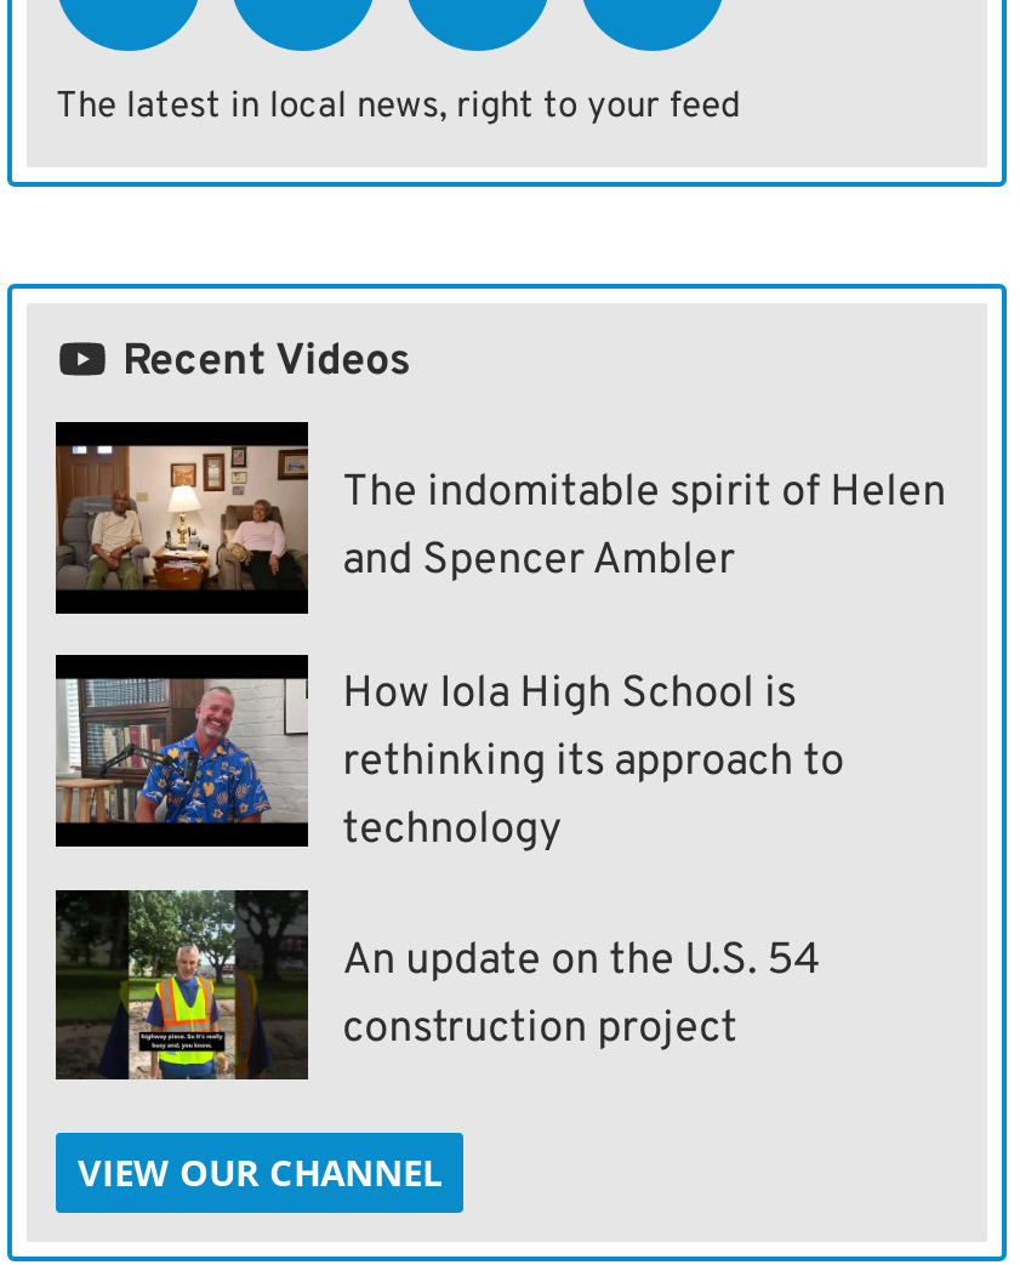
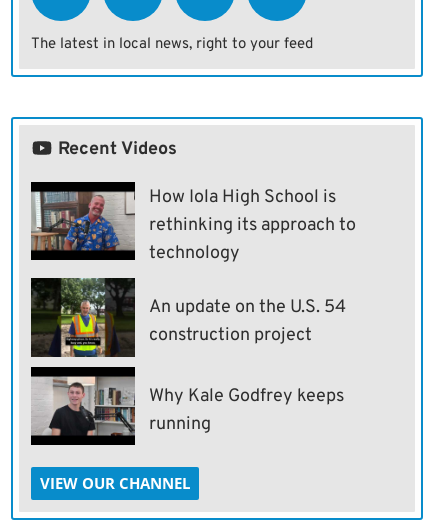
[53,420,946,616] [image] | The indomitable spirit of Helen | and Spencer Ambler -> none
moved [53,666,844,1057] -> [30,186,356,347]: [image] | How Iola High School is | rethinking its approach to | technology | An update on the U.S. 54 | construction project
none -> [31,366,344,445] [image] | Why Kale Godfrey keeps | running

